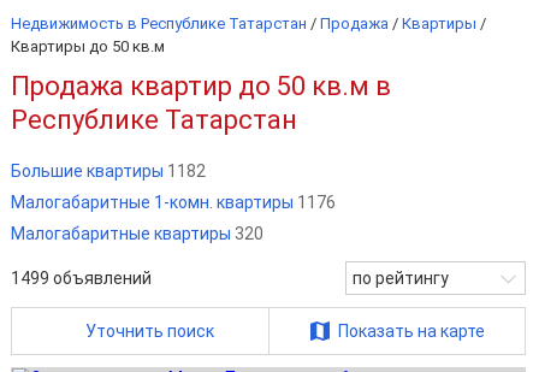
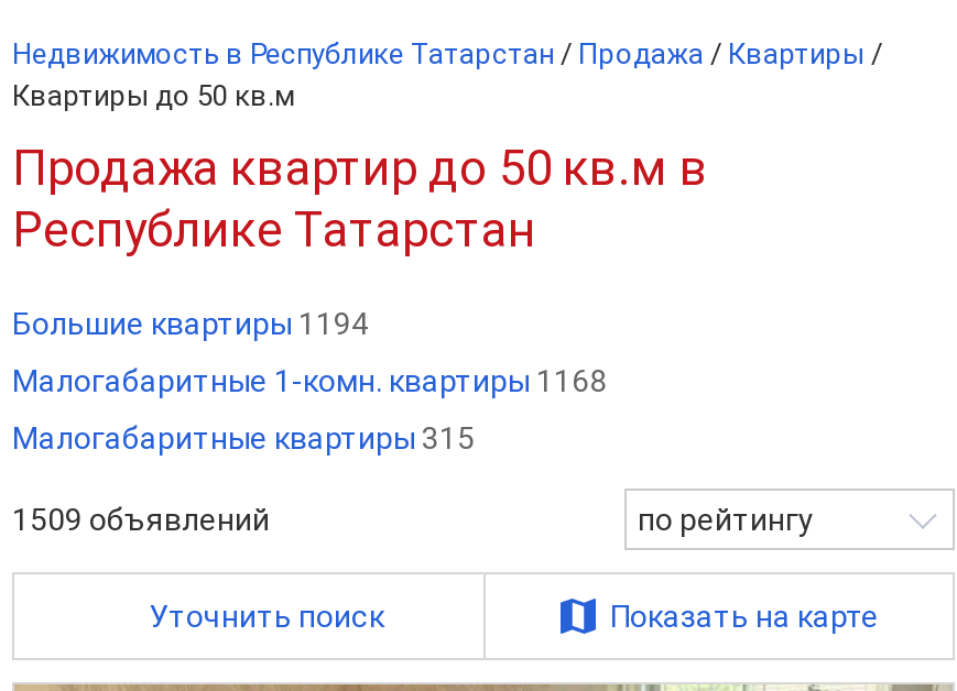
[11,161,206,181] Большие квартиры 1182 -> [12,306,369,341] Большие квартиры 1194
[11,193,336,212] Малогабаритные 1-комн. квартиры 1176 -> [12,363,607,398] Малогабаритные 1-комн. квартиры 1168
[11,224,263,243] Малогабаритные квартиры 320 -> [12,420,475,456] Малогабаритные квартиры 315
[11,268,152,288] 1499 объявлений -> [12,502,270,537] 1509 объявлений

